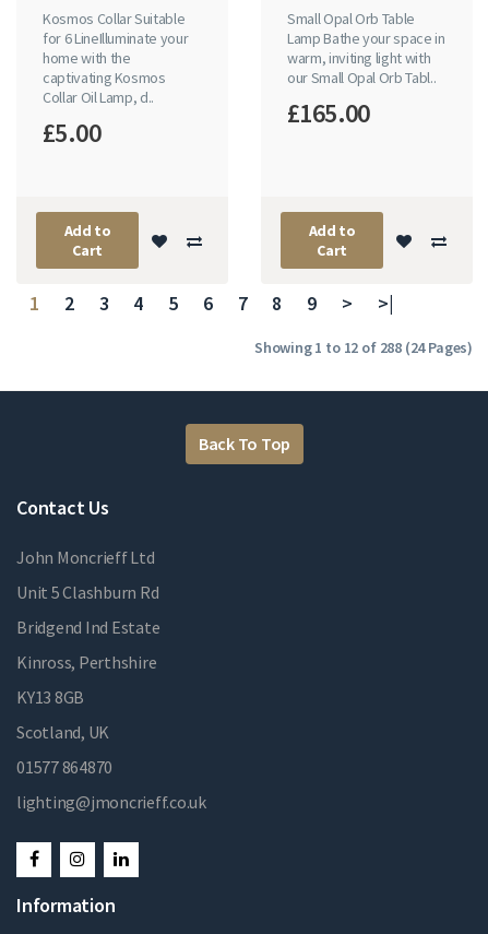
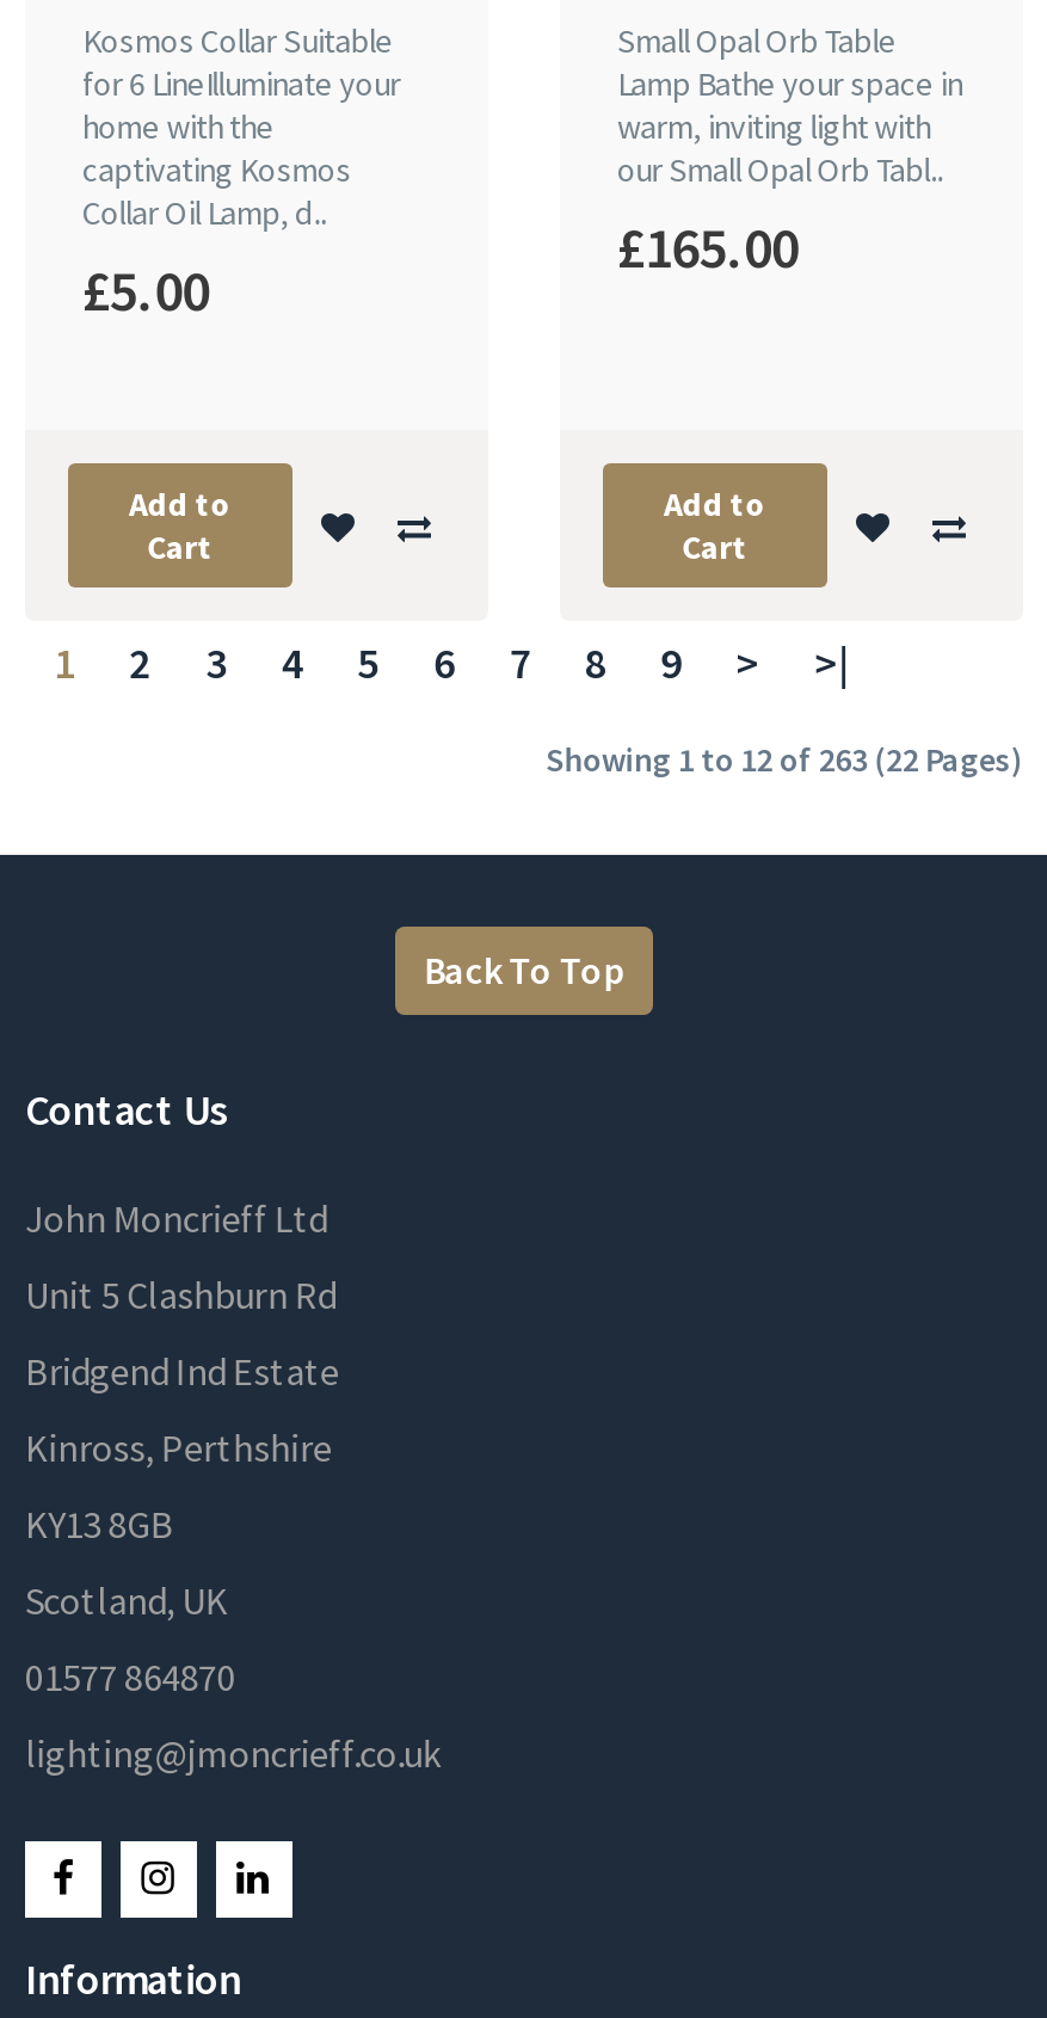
[254,337,473,357] Showing 1 to 12 of 288 (24 Pages) -> [545,738,1023,781] Showing 1 to 12 of 263 (22 Pages)

